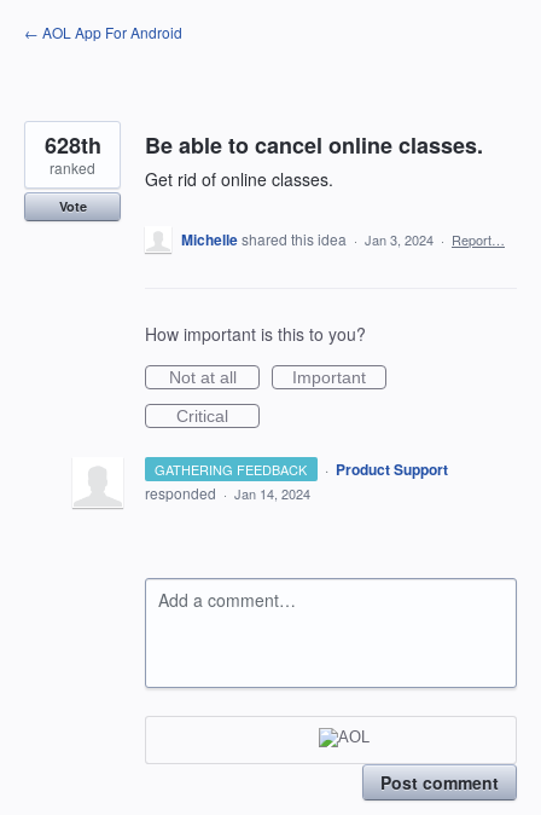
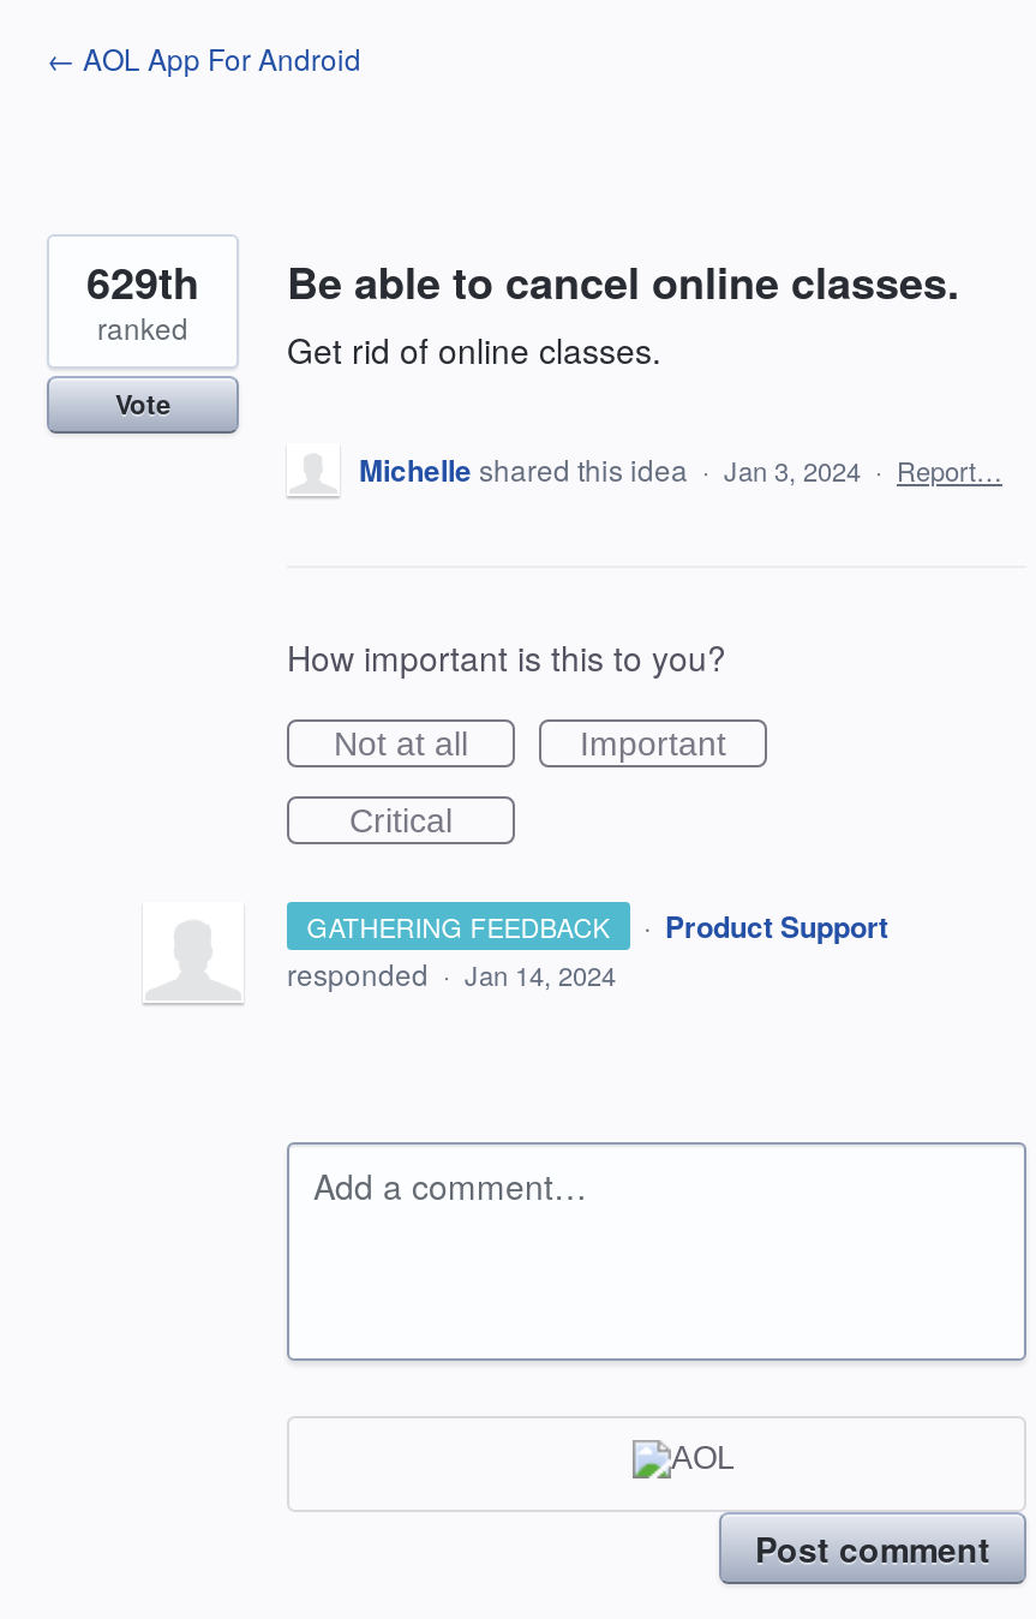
[44,129,483,161] 628th Be able to cancel online classes. -> [86,251,959,313] 629th Be able to cancel online classes.

